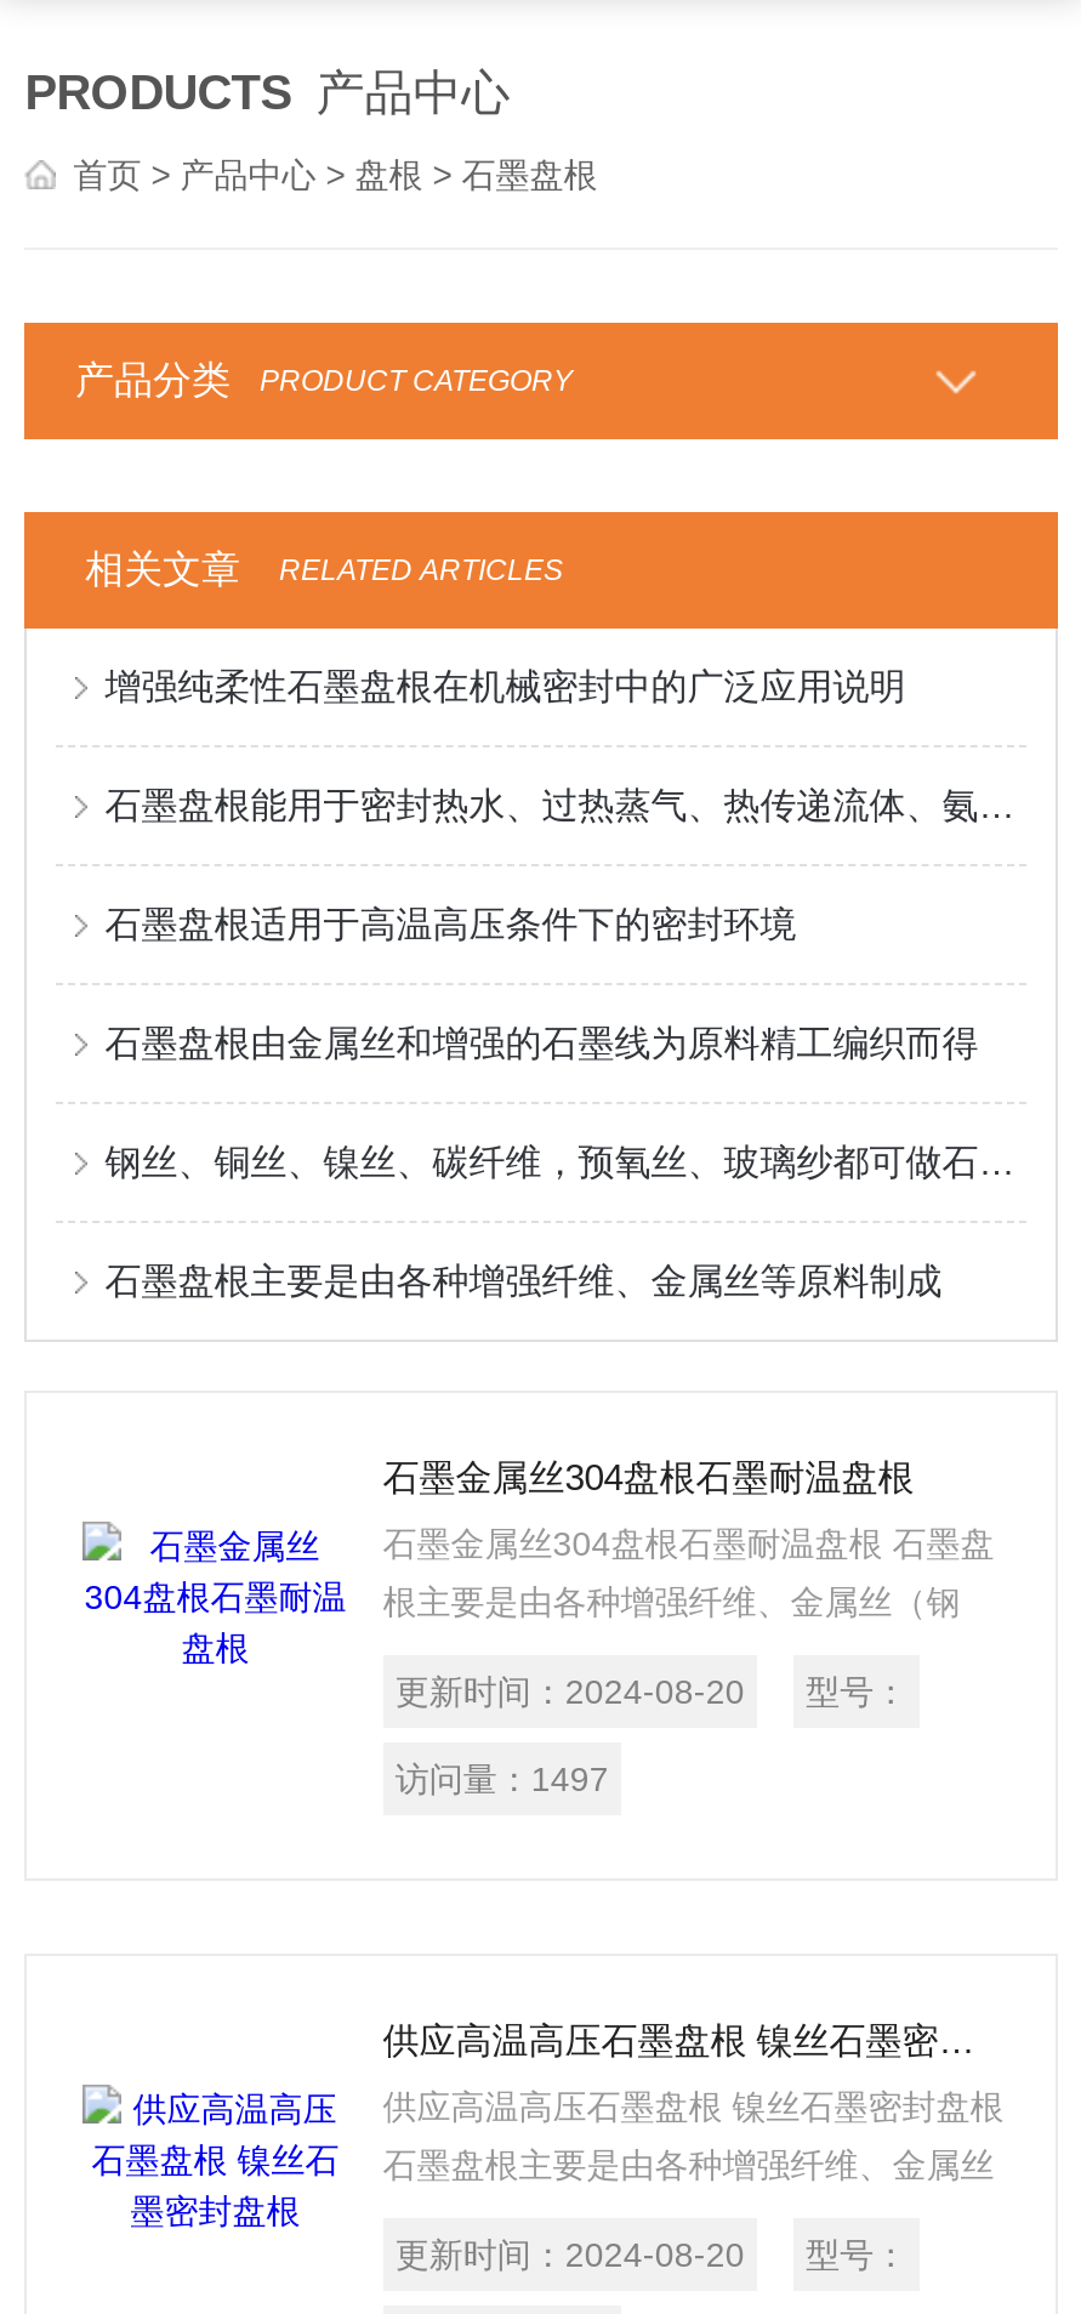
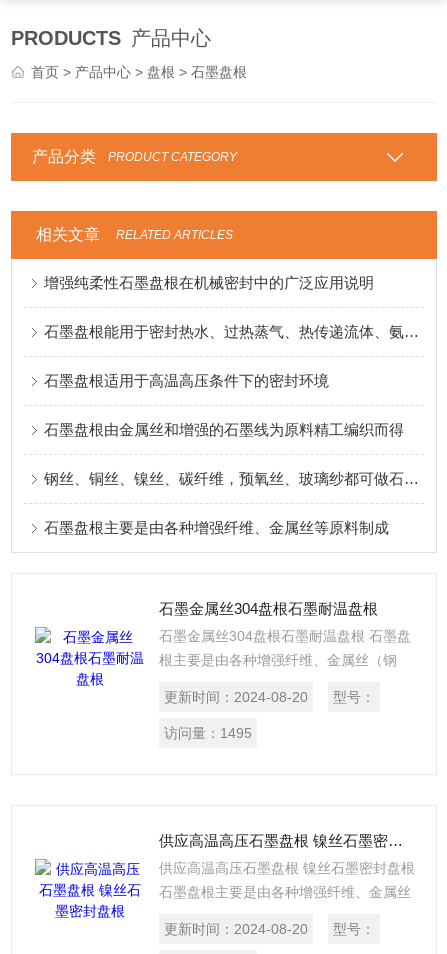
[395,1759,609,1798] 访问量：1497 -> [164,725,252,741] 访问量：1495

